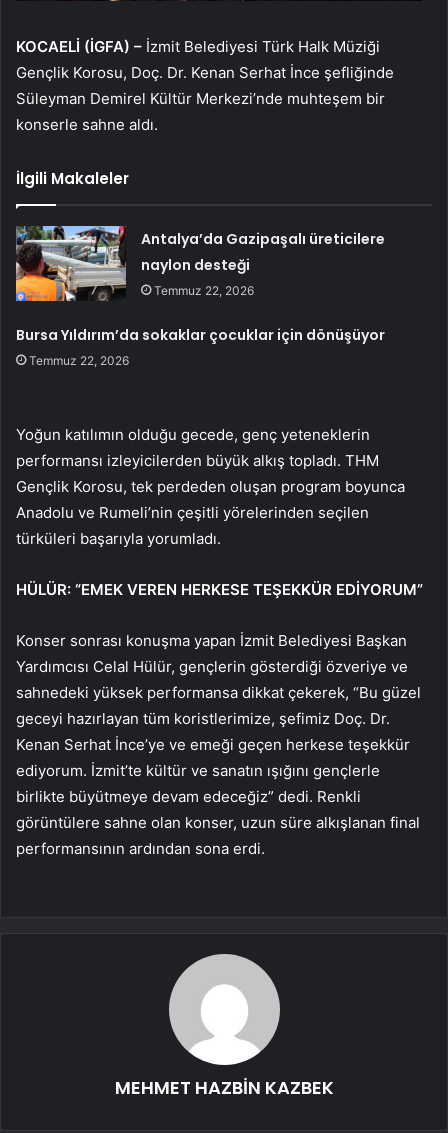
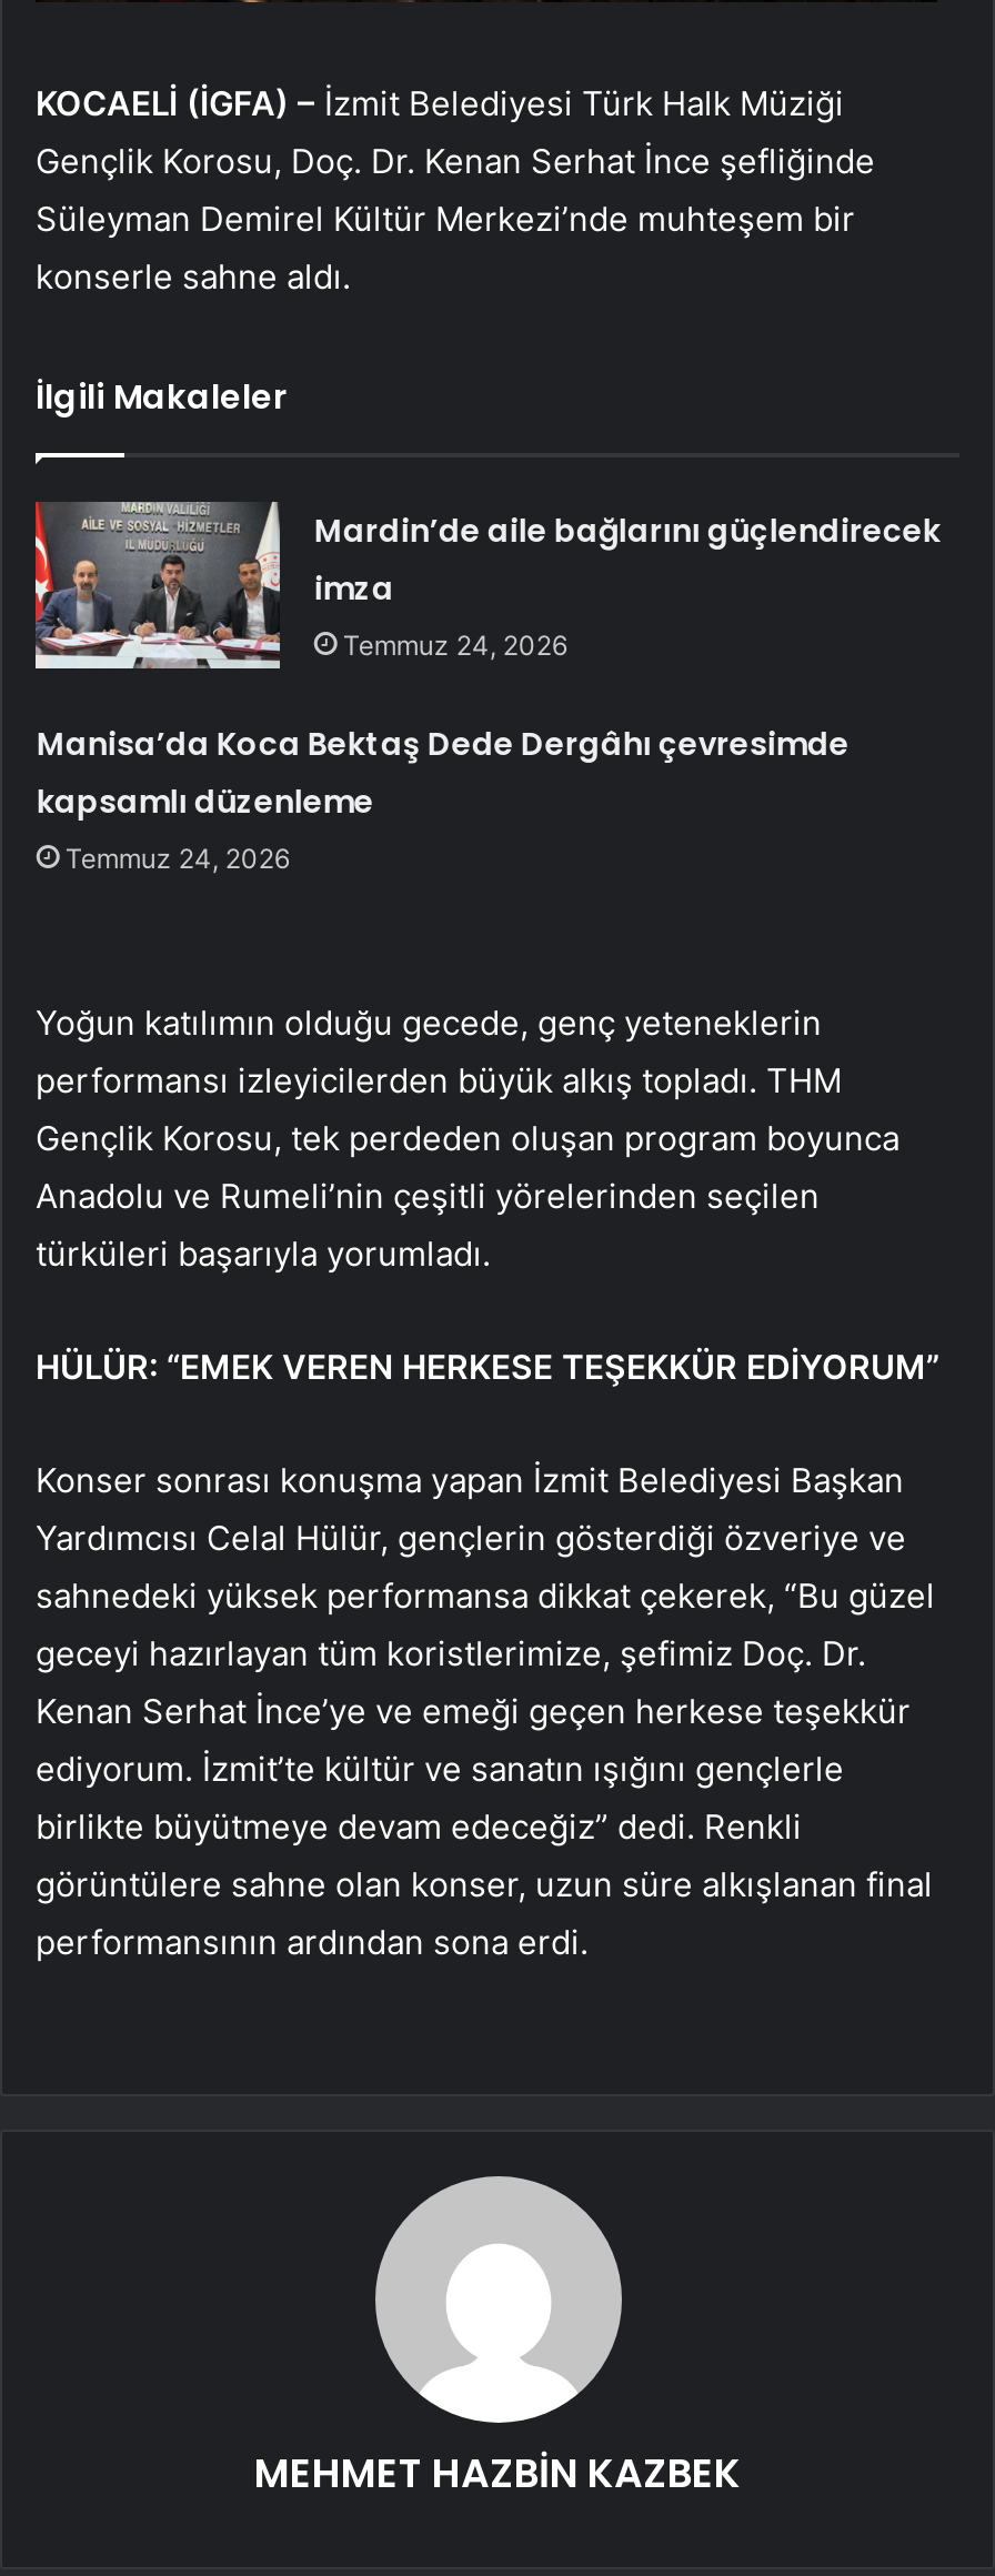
[15,225,385,298] [image] | Antalya’da Gazipaşalı üreticilere | naylon desteği | Temmuz 22, 2026 -> [33,500,940,671] [image] | Mardin’de aile bağlarını güçlendirecek | imza | Temmuz 24, 2026
[16,325,385,368] Bursa Yıldırım’da sokaklar çocuklar için dönüşüyor | Temmuz 22, 2026 -> [36,722,849,875] Manisa’da Koca Bektaş Dede Dergâhı çevresimde | kapsamlı düzenleme | Temmuz 24, 2026

